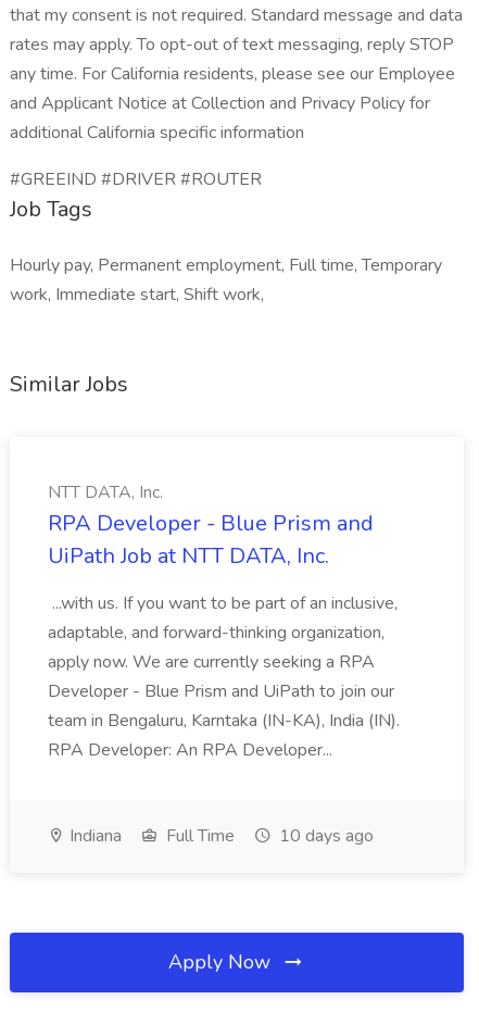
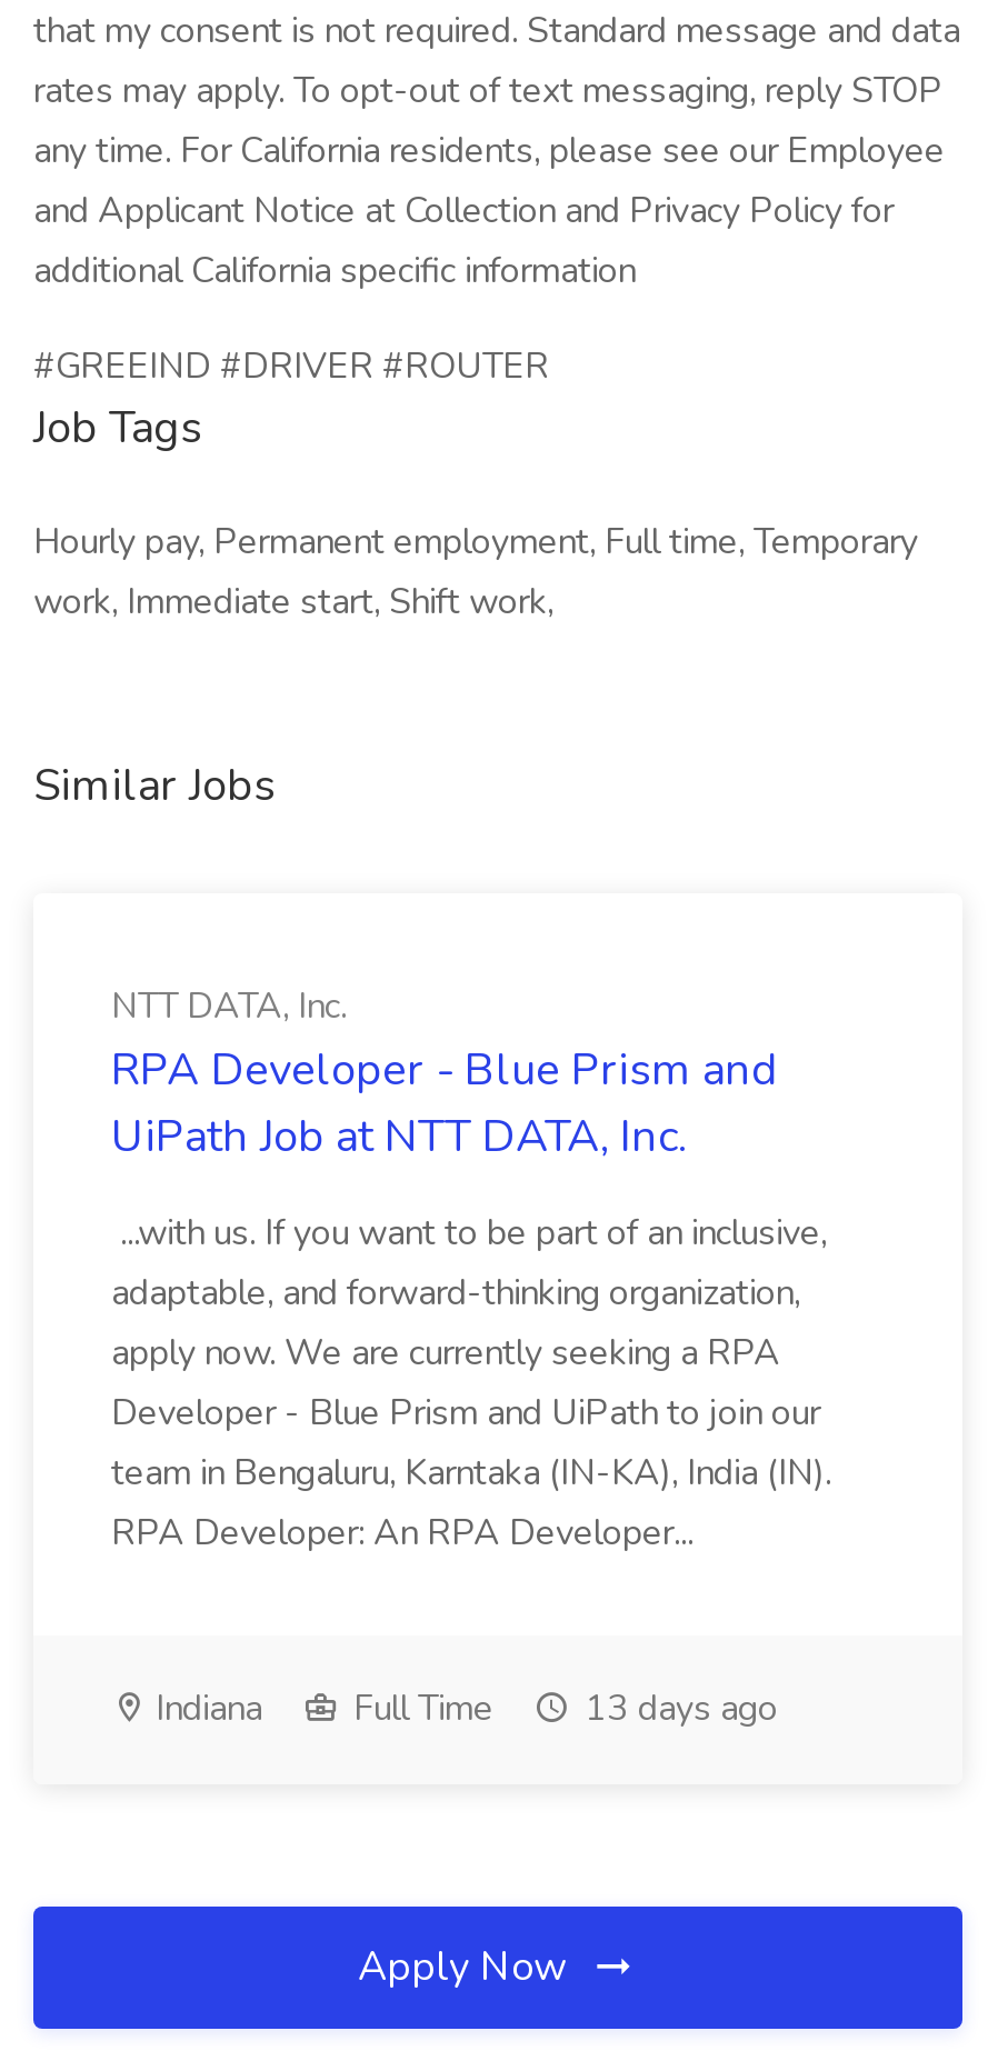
[65,824,374,848] Indiana Full Time 10 days ago -> [147,1684,778,1733] Indiana Full Time 13 days ago

